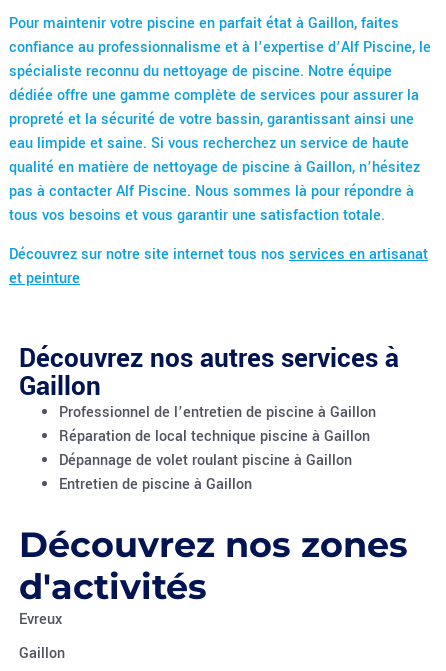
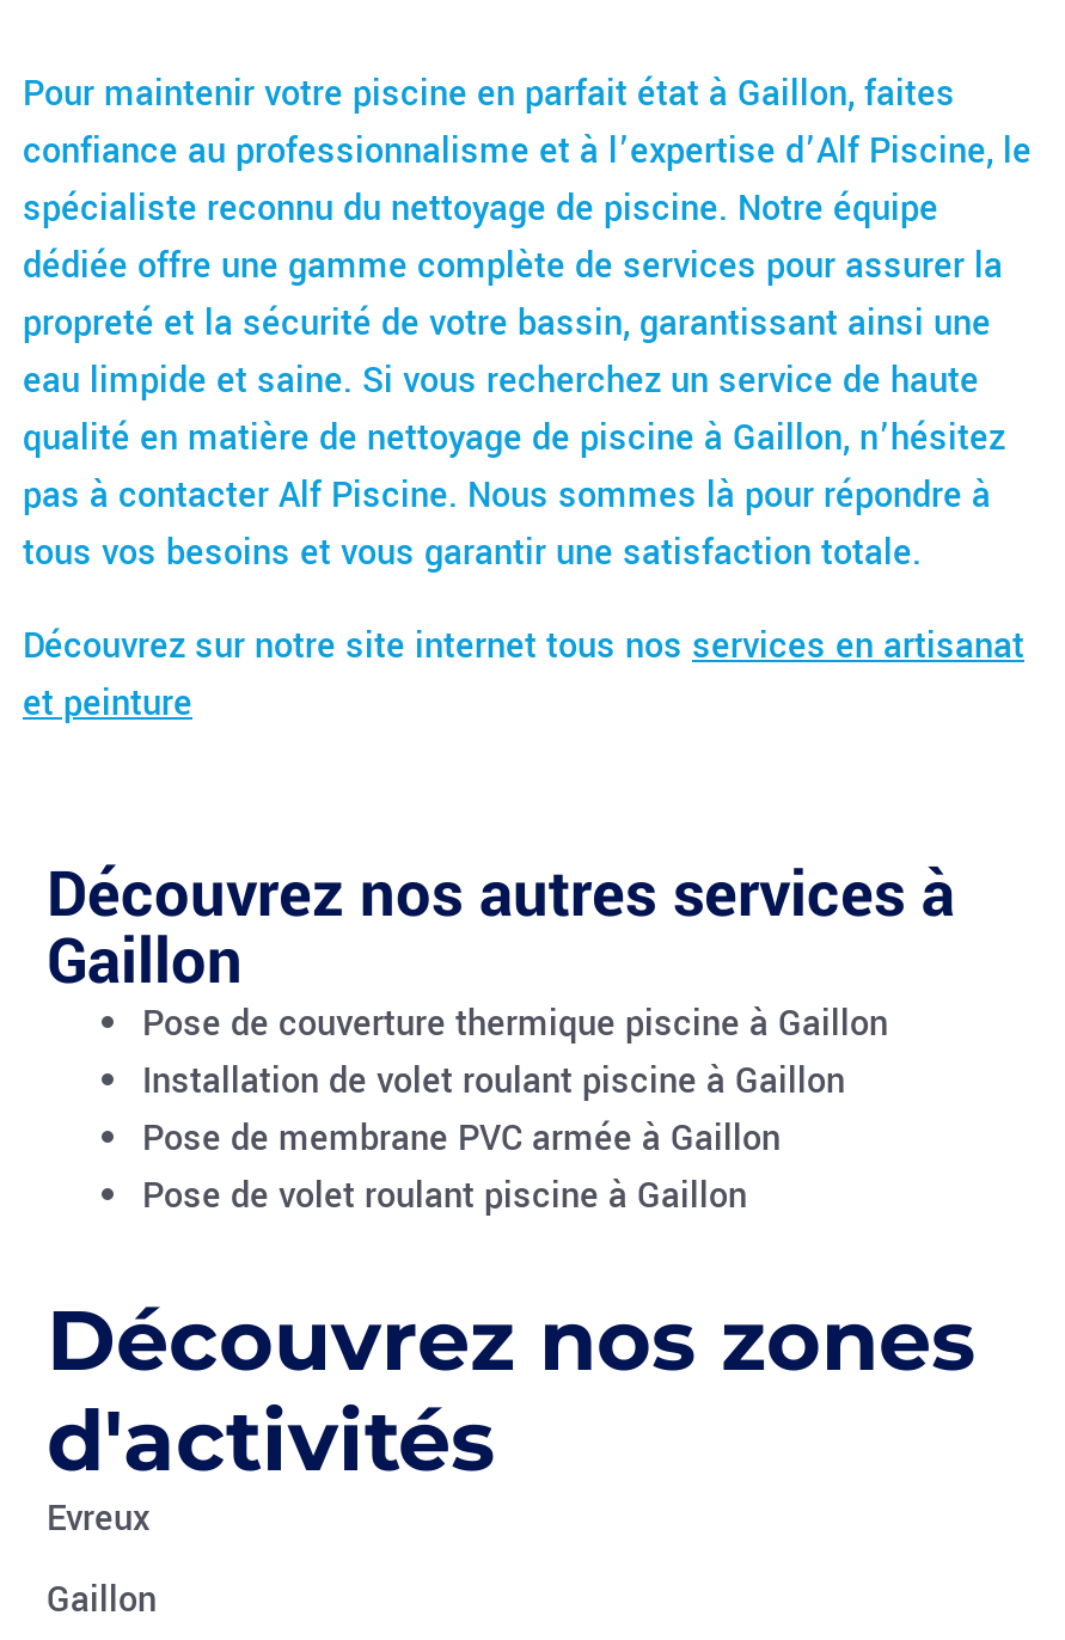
[59,402,376,495] Professionnel de l’entretien de piscine à Gaillon | Réparation de local technique piscine à Gaillon | Dépannage de volet roulant piscine à Gaillon | Entretien de piscine à Gaillon -> [142,1000,888,1222] Pose de couverture thermique piscine à Gaillon | Installation de volet roulant piscine à Gaillon | Pose de membrane PVC armée à Gaillon | Pose de volet roulant piscine à Gaillon

